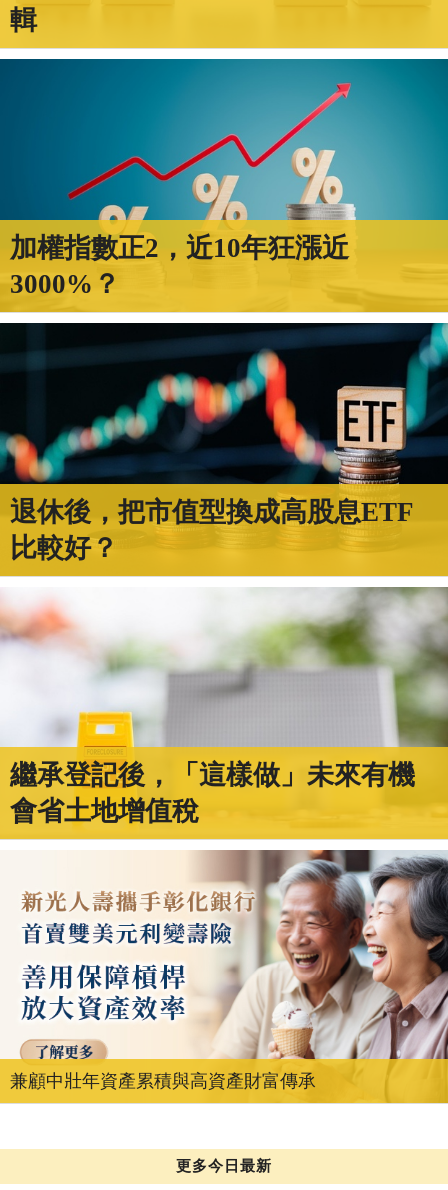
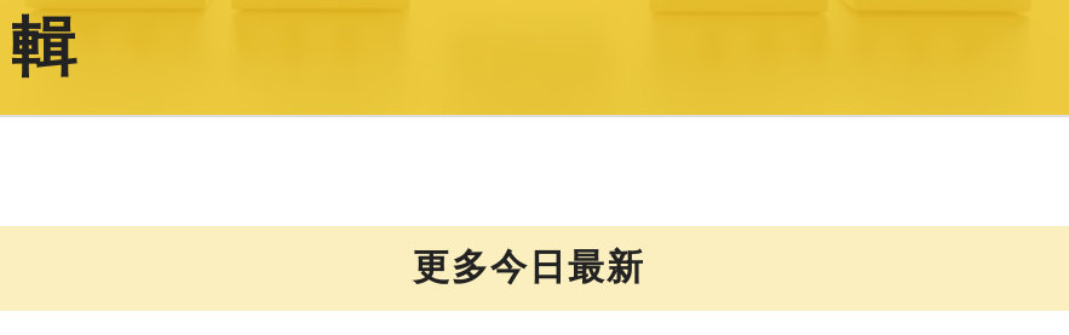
[3,58,445,299] [image] | 加權指數正2，近10年狂漲近 | 3000%？ -> none
[3,322,445,563] [image] | 退休後，把市值型換成高股息ETF | 比較好？ -> none
[3,586,445,826] [image] | 繼承登記後，「這樣做」未來有機 | 會省土地增值稅 -> none
[3,849,445,1091] [image] | 兼顧中壯年資產累積與高資產財富傳承 -> none

